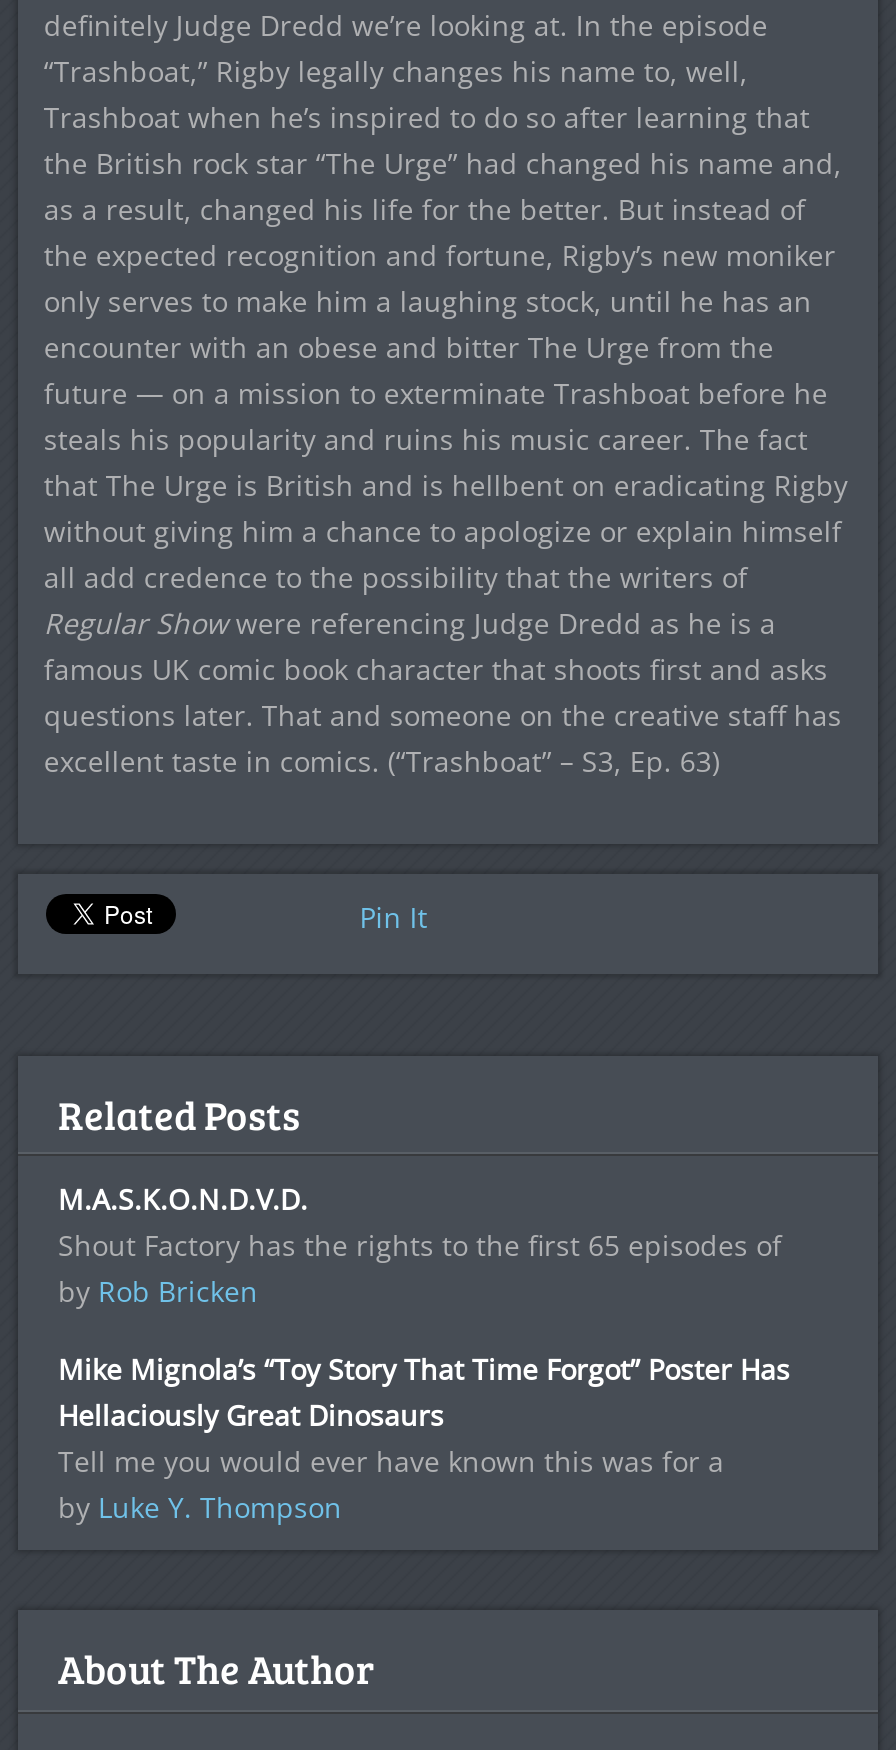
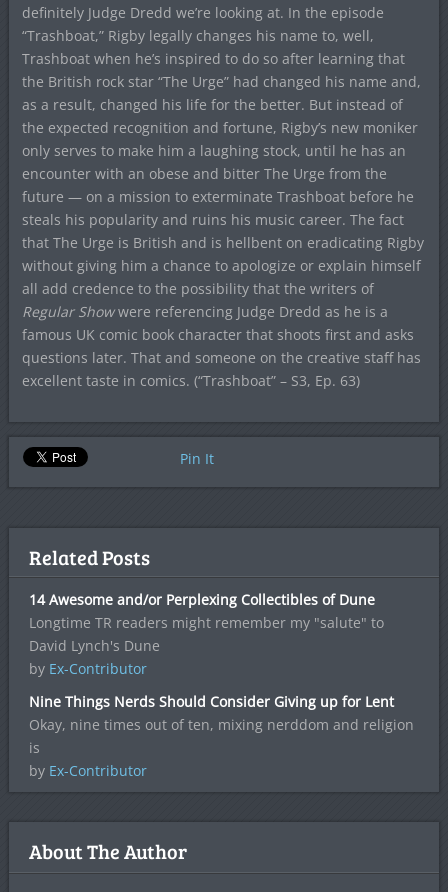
[58,1179,782,1309] M.A.S.K.O.N.D.V.D. | Shout Factory has the rights to the first 65 episodes of | by Rob Bricken -> [29,590,384,678] 14 Awesome and/or Perplexing Collectibles of Dune | Longtime TR readers might remember my "salute" to | David Lynch's Dune | by Ex-Contributor
[58,1349,790,1525] Mike Mignola’s “Toy Story That Time Forgot” Poster Has | Hellaciously Great Dinosaurs | Tell me you would ever have known this was for a | by Luke Y. Thompson -> [29,692,414,780] Nine Things Nerds Should Consider Giving up for Lent | Okay, nine times out of ten, mixing nerddom and religion | is | by Ex-Contributor

